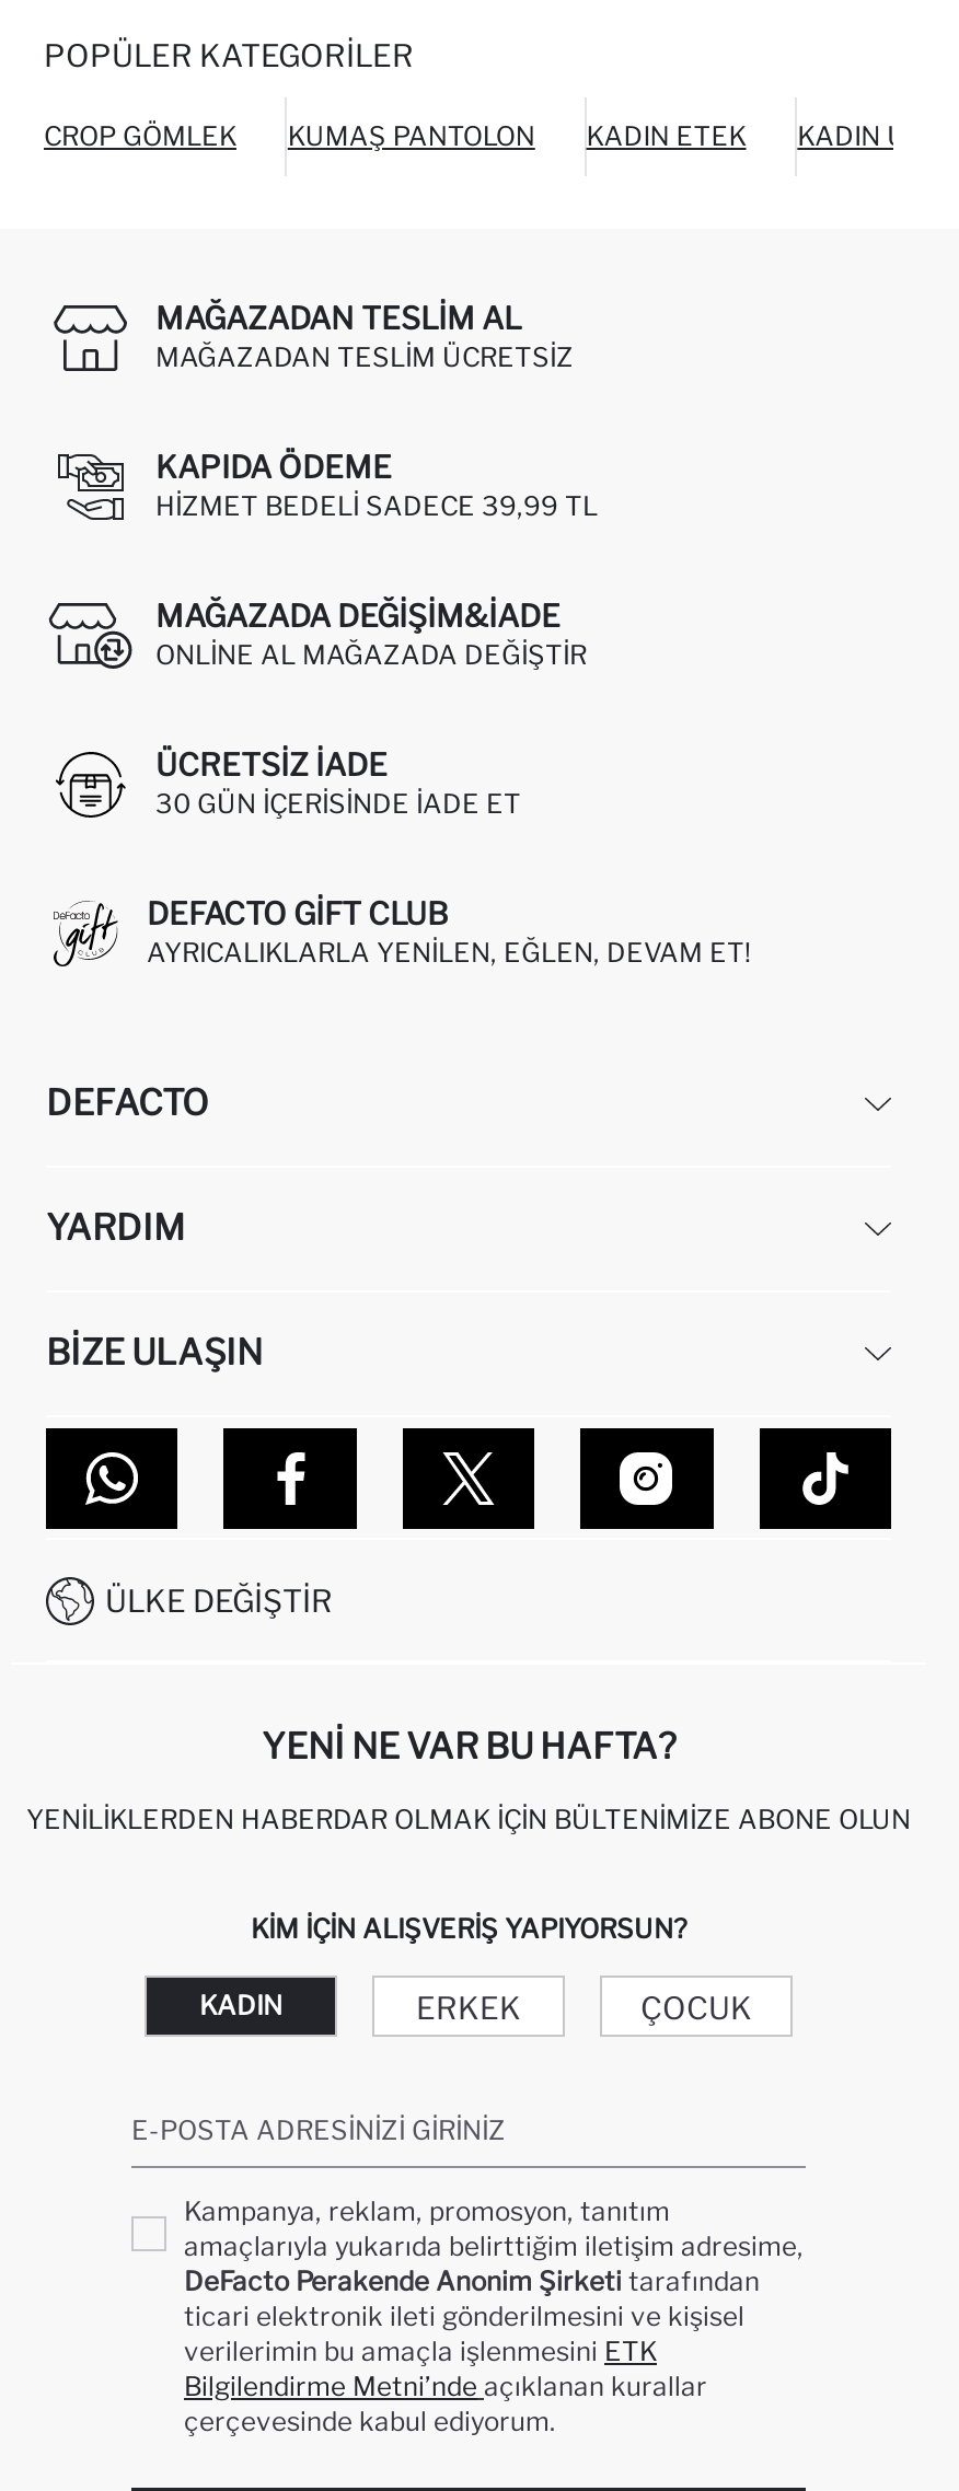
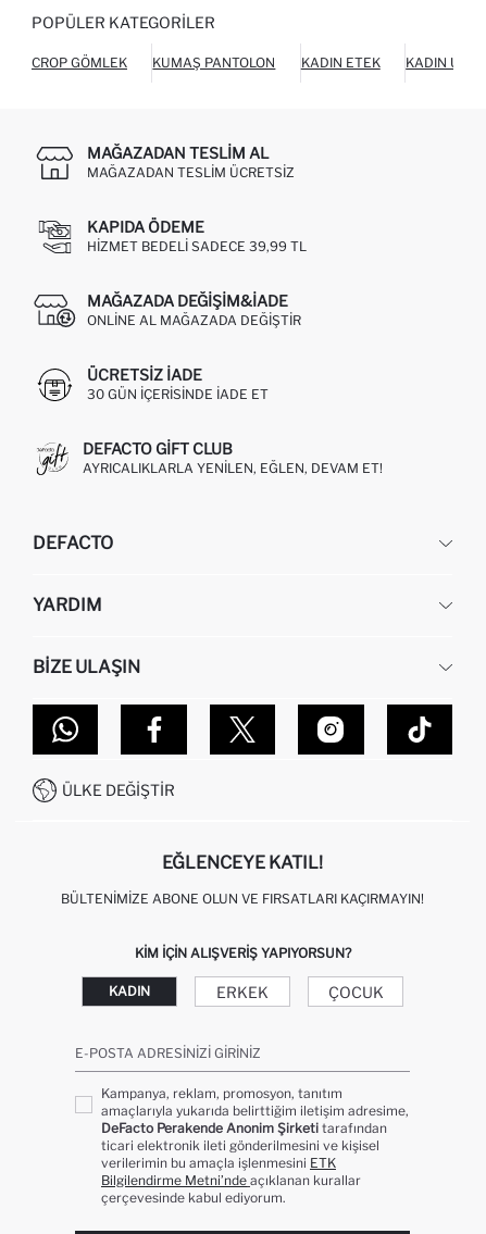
[262,1727,675,1768] YENI NE VAR BU HAFTA? -> [162,853,323,873] EĞLENCEYE KATIL!
[26,1803,911,1836] YENILIKLERDEN HABERDAR OLMAK İÇIN BÜLTENIMIZE ABONE OLUN -> [61,891,424,907] BÜLTENIMIZE ABONE OLUN VE FIRSATLARI KAÇIRMAYIN!

